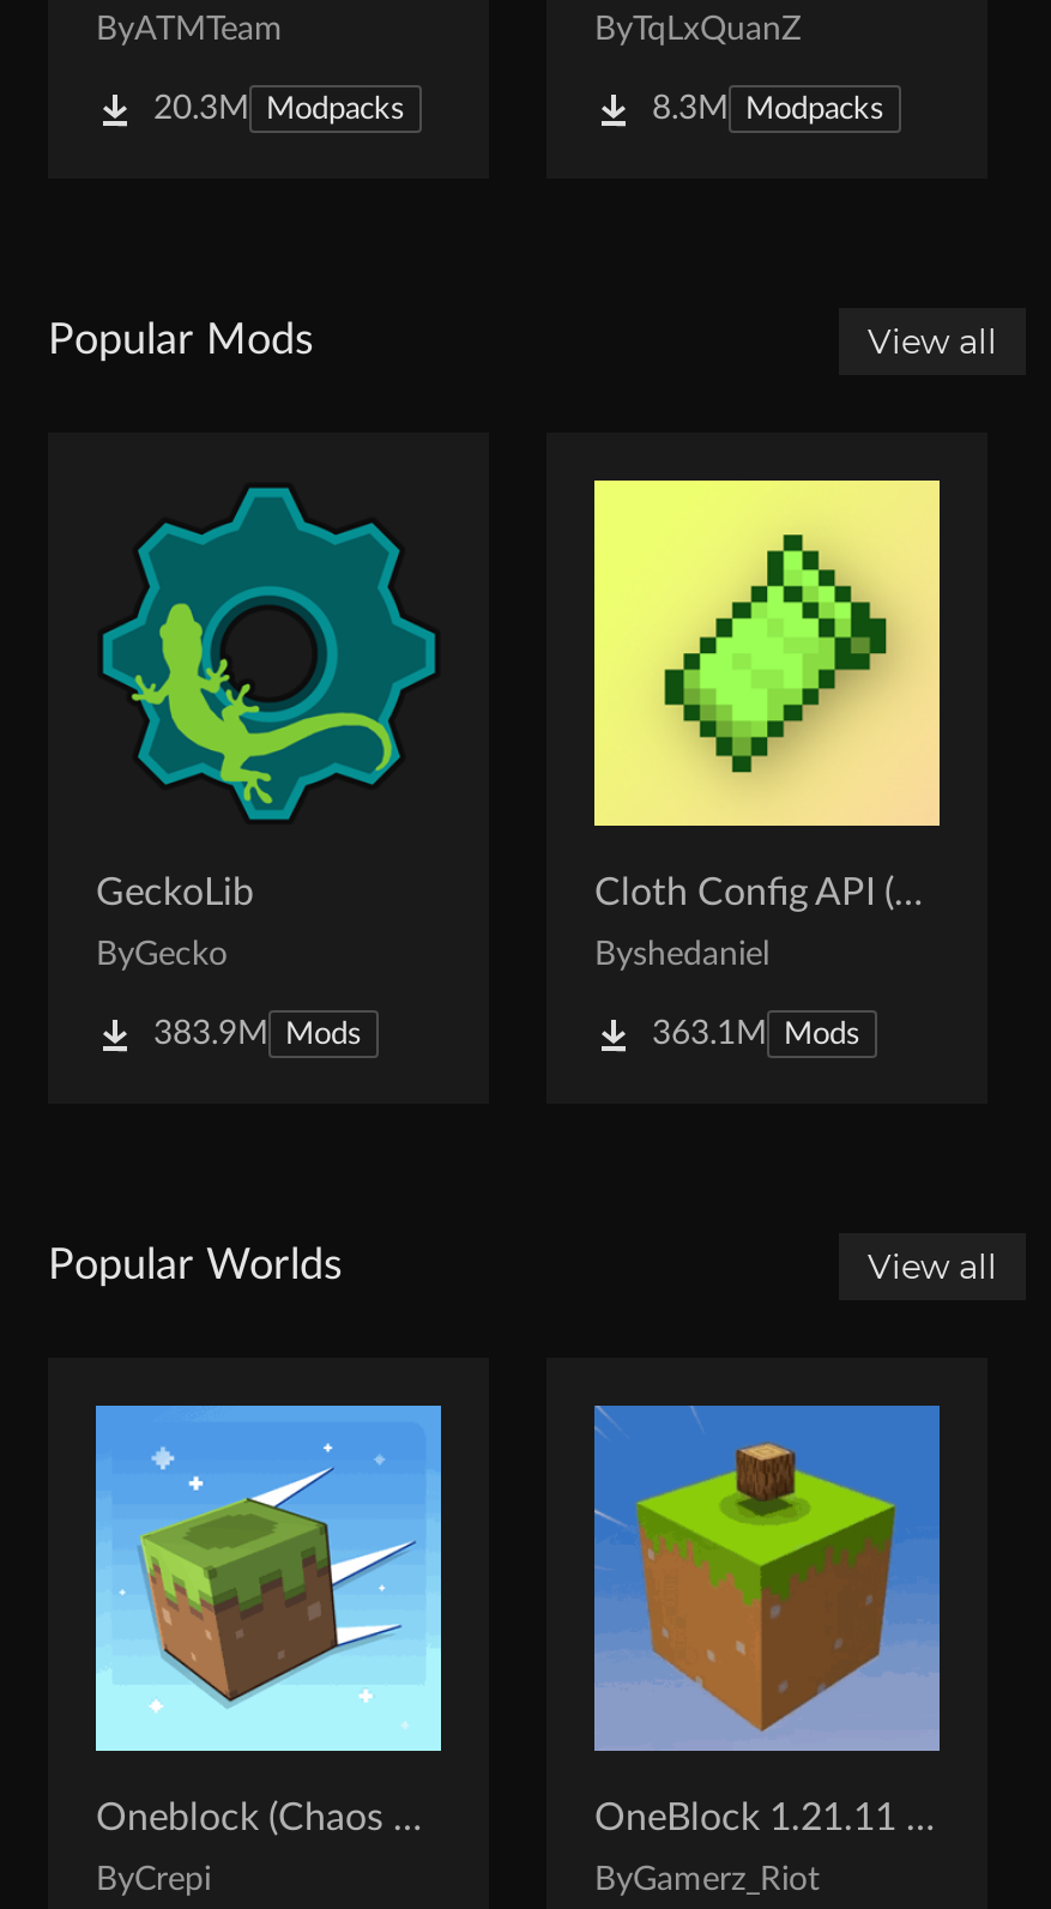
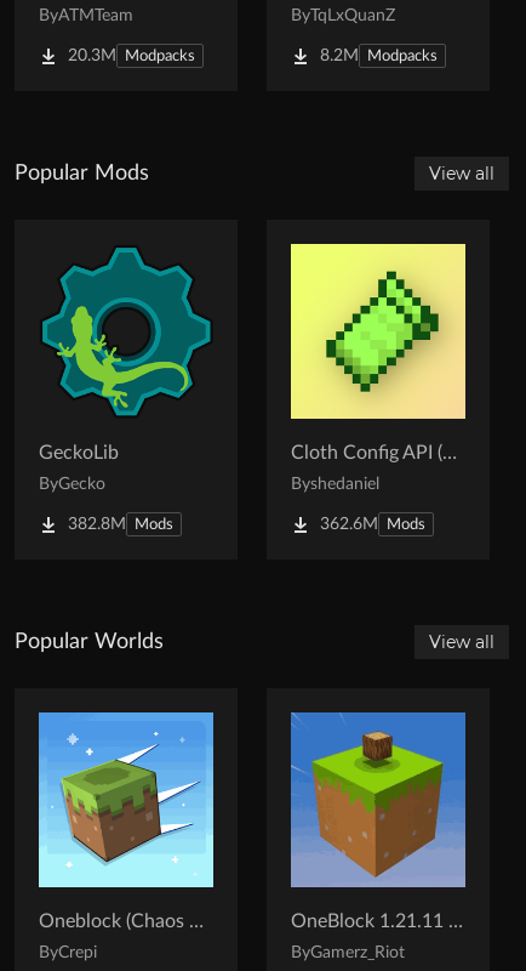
[652,92,884,125] 8.3M Modpacks -> [320,47,438,64] 8.2M Modpacks
[153,1017,362,1050] 383.9M Mods -> [68,515,173,532] 382.8M Mods
[652,1017,860,1050] 363.1M Mods -> [320,515,425,532] 362.6M Mods

